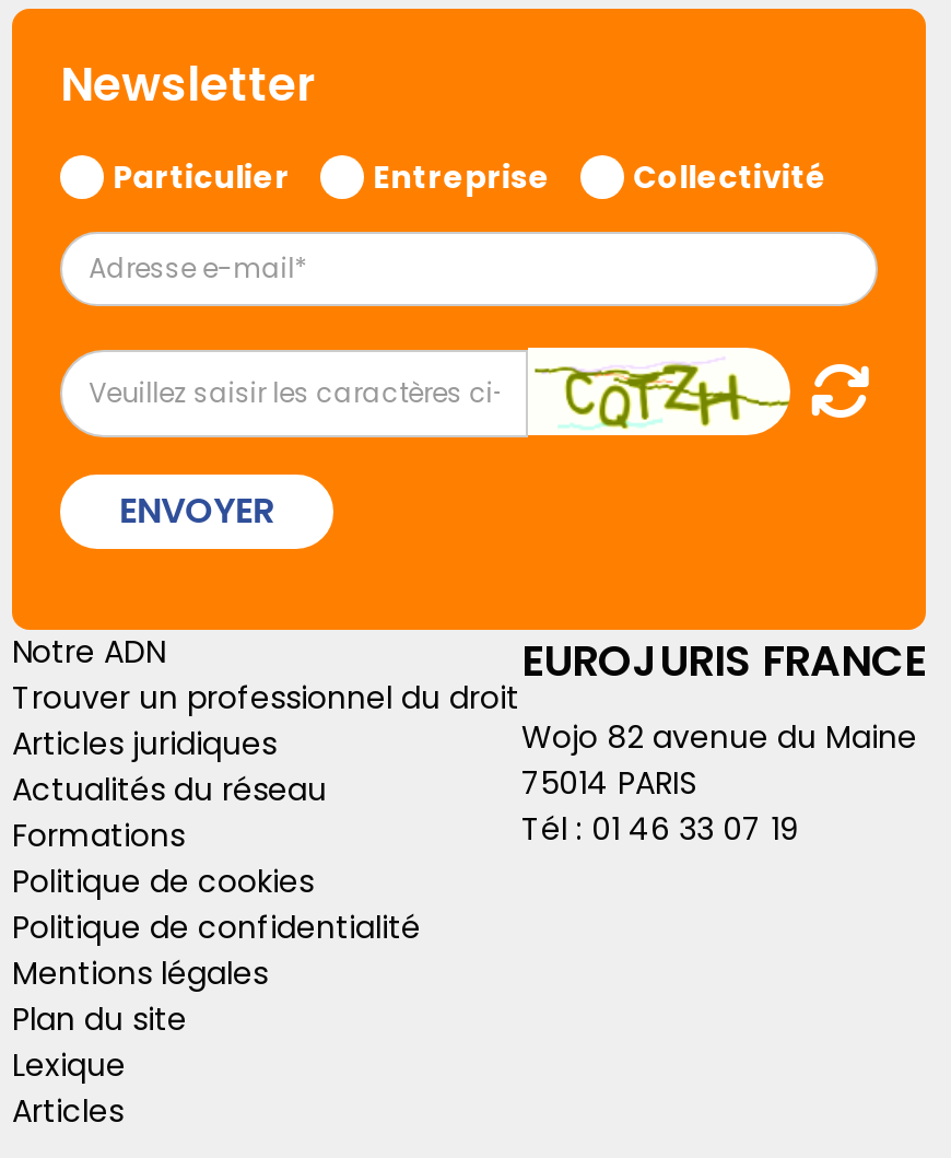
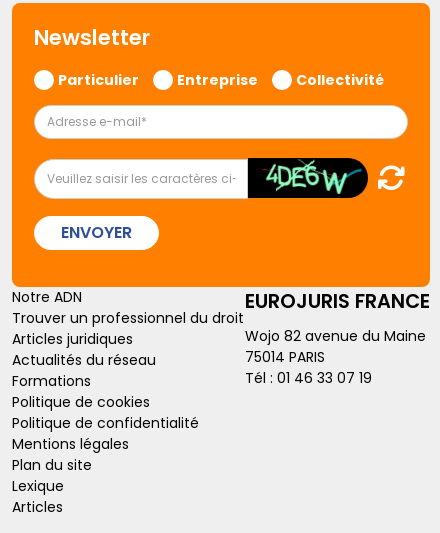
[526,346,792,437] [image] -> [247,157,369,199] [image]

